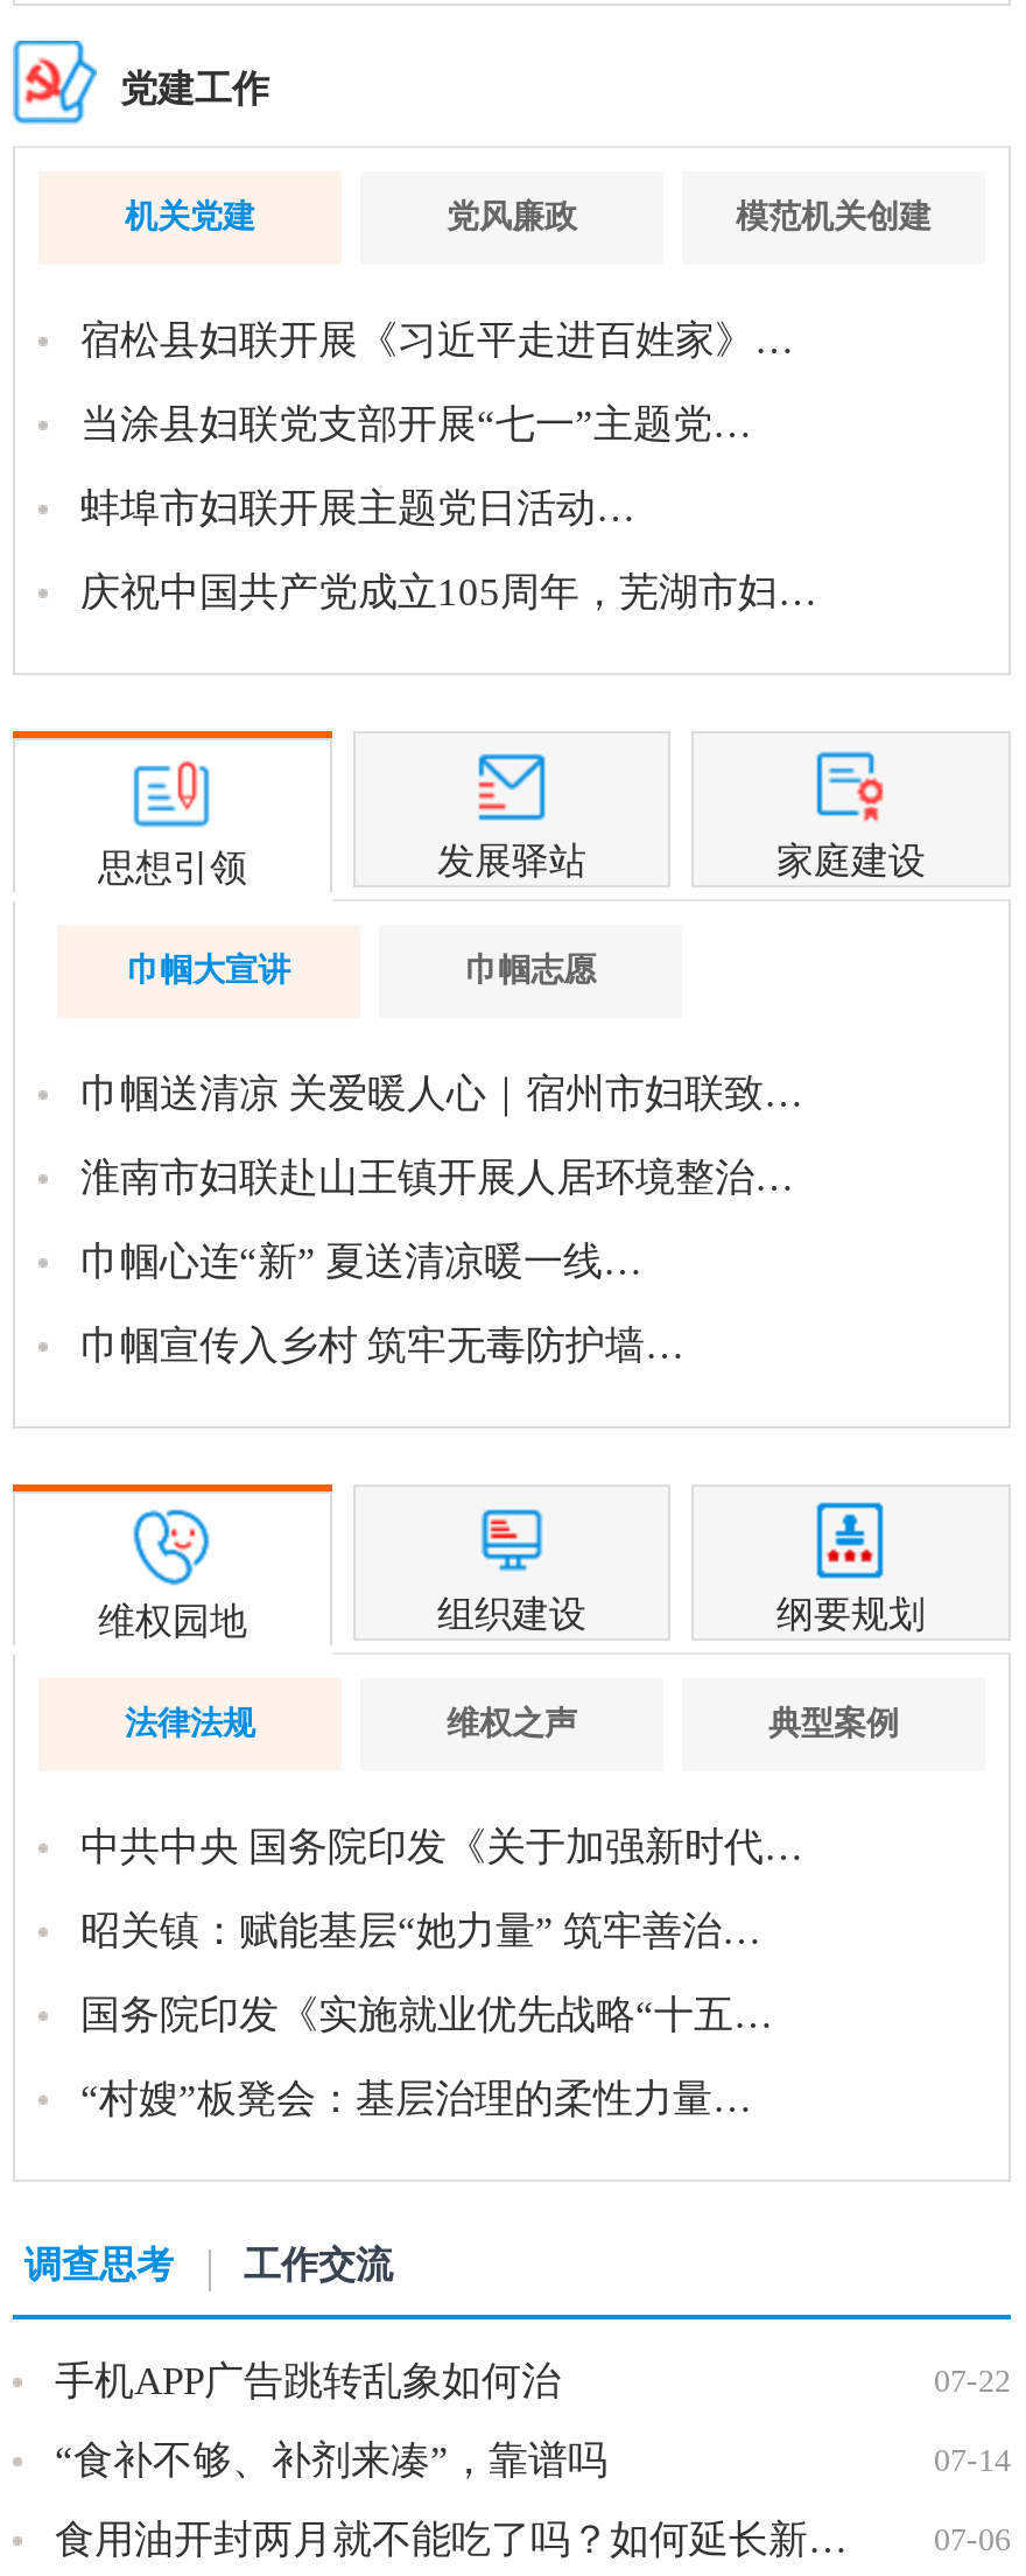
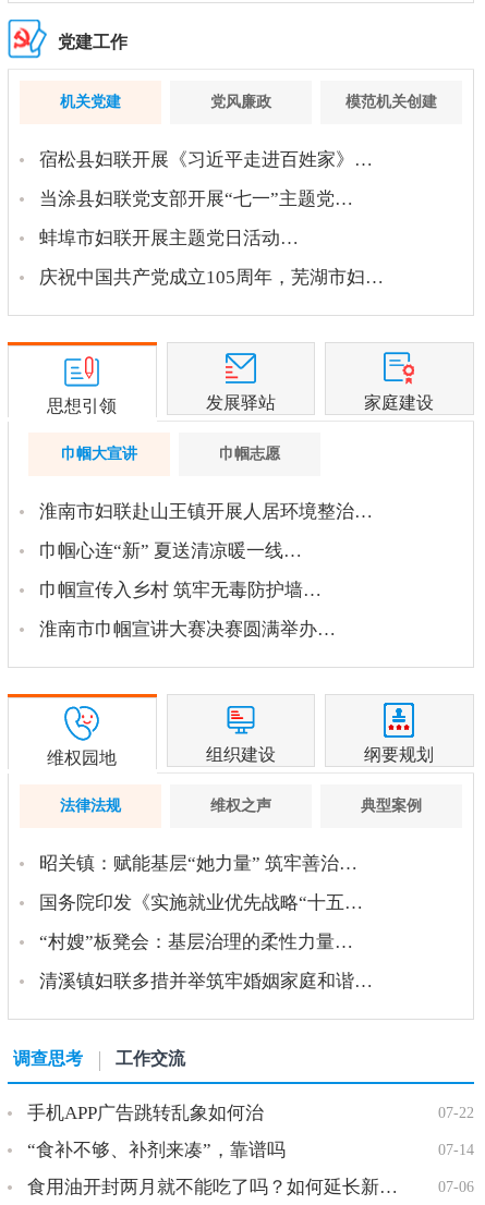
[80,1071,803,1115] 巾帼送清凉 关爱暖人心｜宿州市妇联致… -> none
moved [80,1154,794,1367] -> [39,501,373,600]: 淮南市妇联赴山王镇开展人居环境整治… | 巾帼心连“新” 夏送清凉暖一线… | 巾帼宣传入乡村 筑牢无毒防护墙…
none -> [39,618,336,639] 淮南市巾帼宣讲大赛决赛圆满举办…
[80,1824,803,1868] 中共中央 国务院印发《关于加强新时代… -> none
moved [80,1908,773,2120] -> [39,853,363,952]: 昭关镇：赋能基层“她力量” 筑牢善治… | 国务院印发《实施就业优先战略“十五… | “村嫂”板凳会：基层治理的柔性力量…
none -> [39,970,373,991] 清溪镇妇联多措并举筑牢婚姻家庭和谐…

